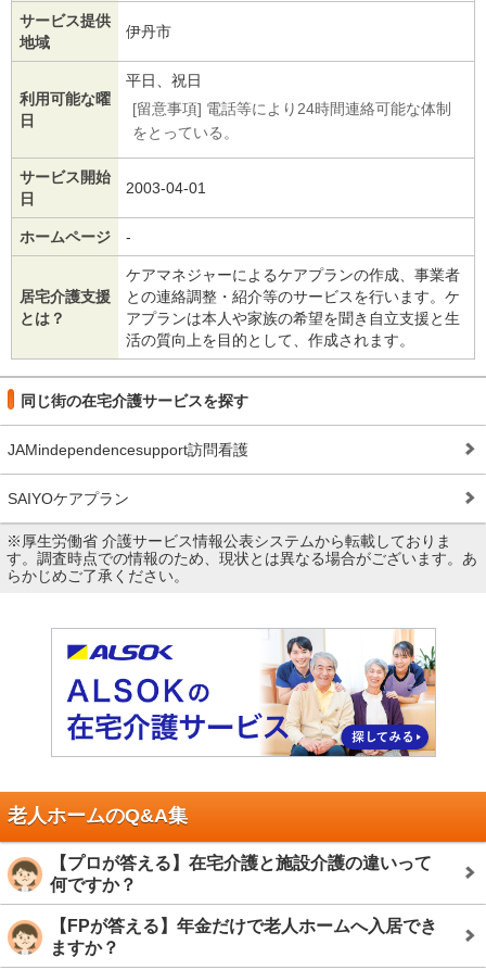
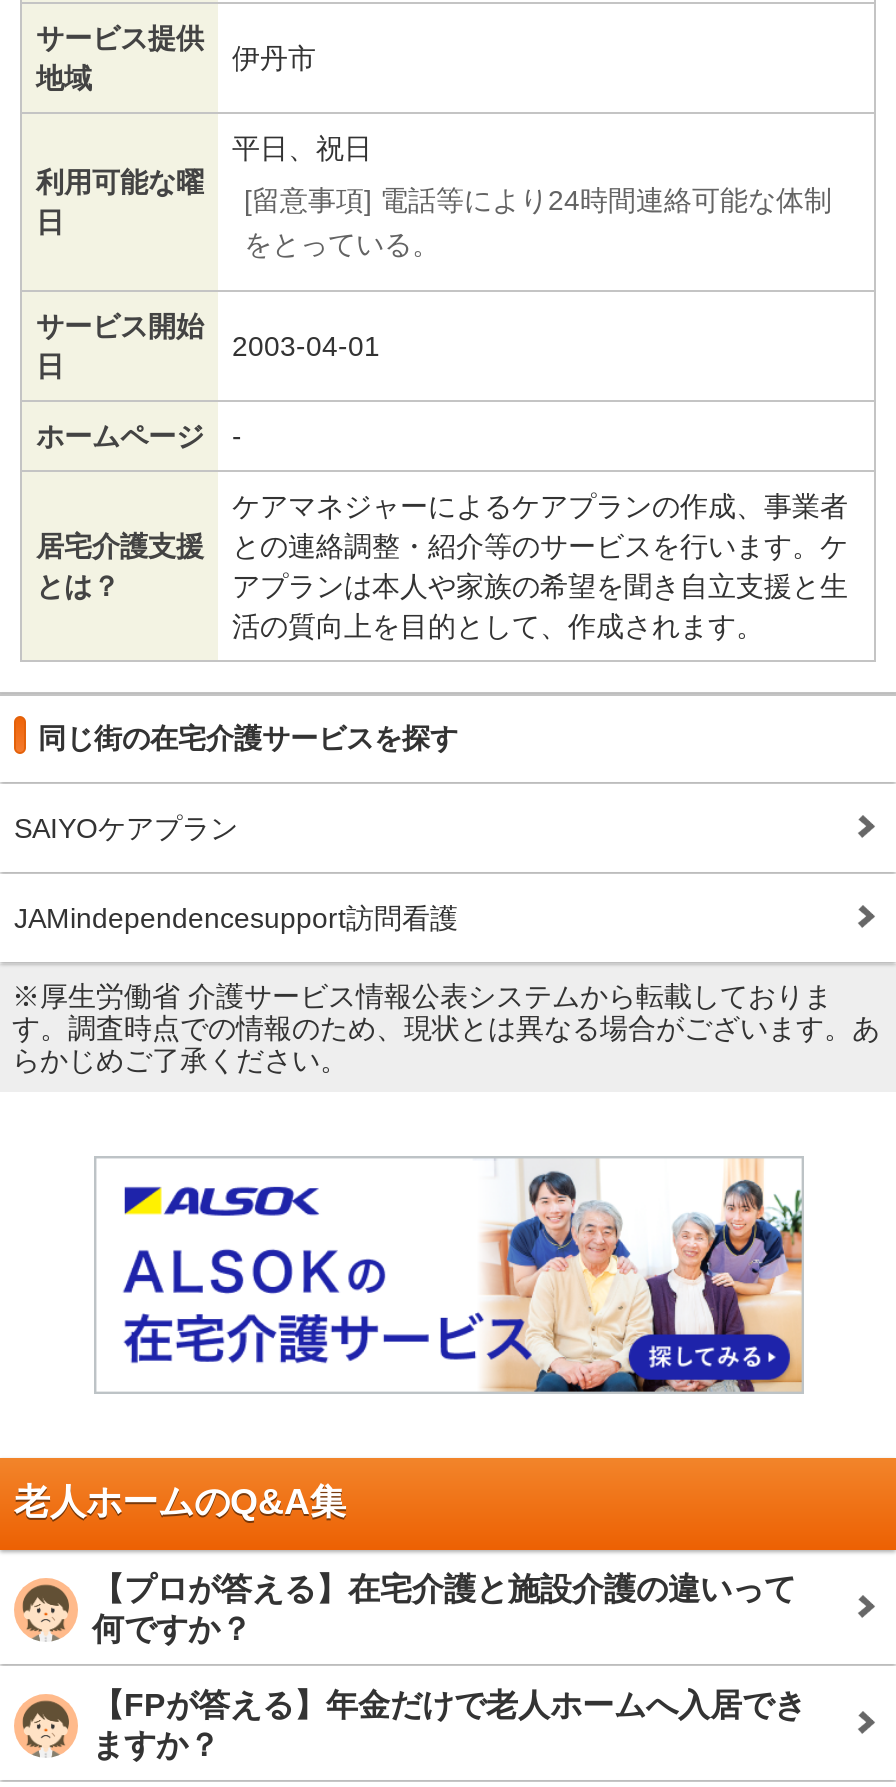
moved [8,441,248,459] -> [14,902,458,934]: JAMindependencesupport訪問看護
moved [8,490,129,507] -> [14,812,238,844]: SAIYOケアプラン

